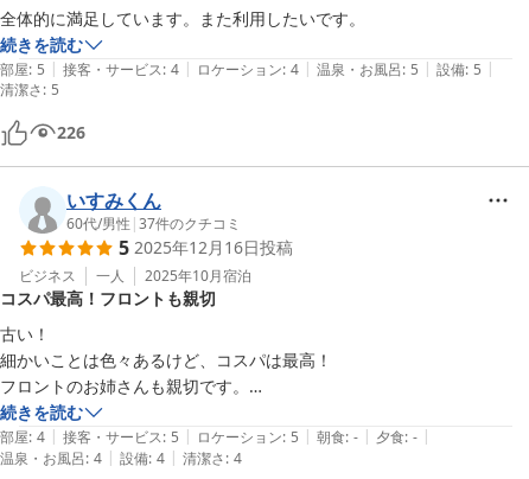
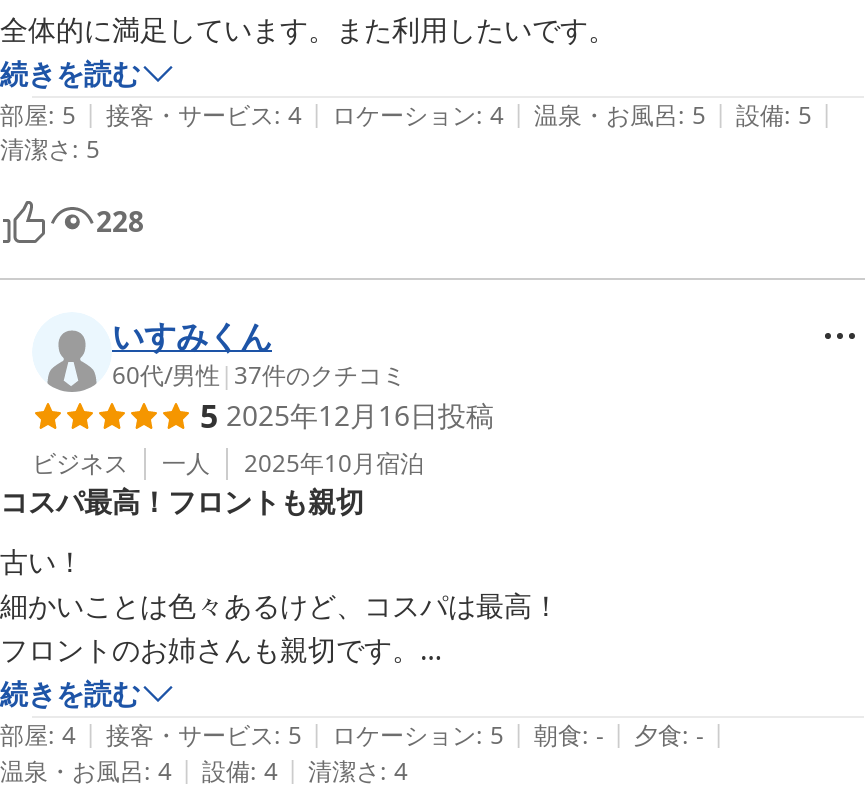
[57,121,85,143] 226 -> [96,202,144,240] 228

